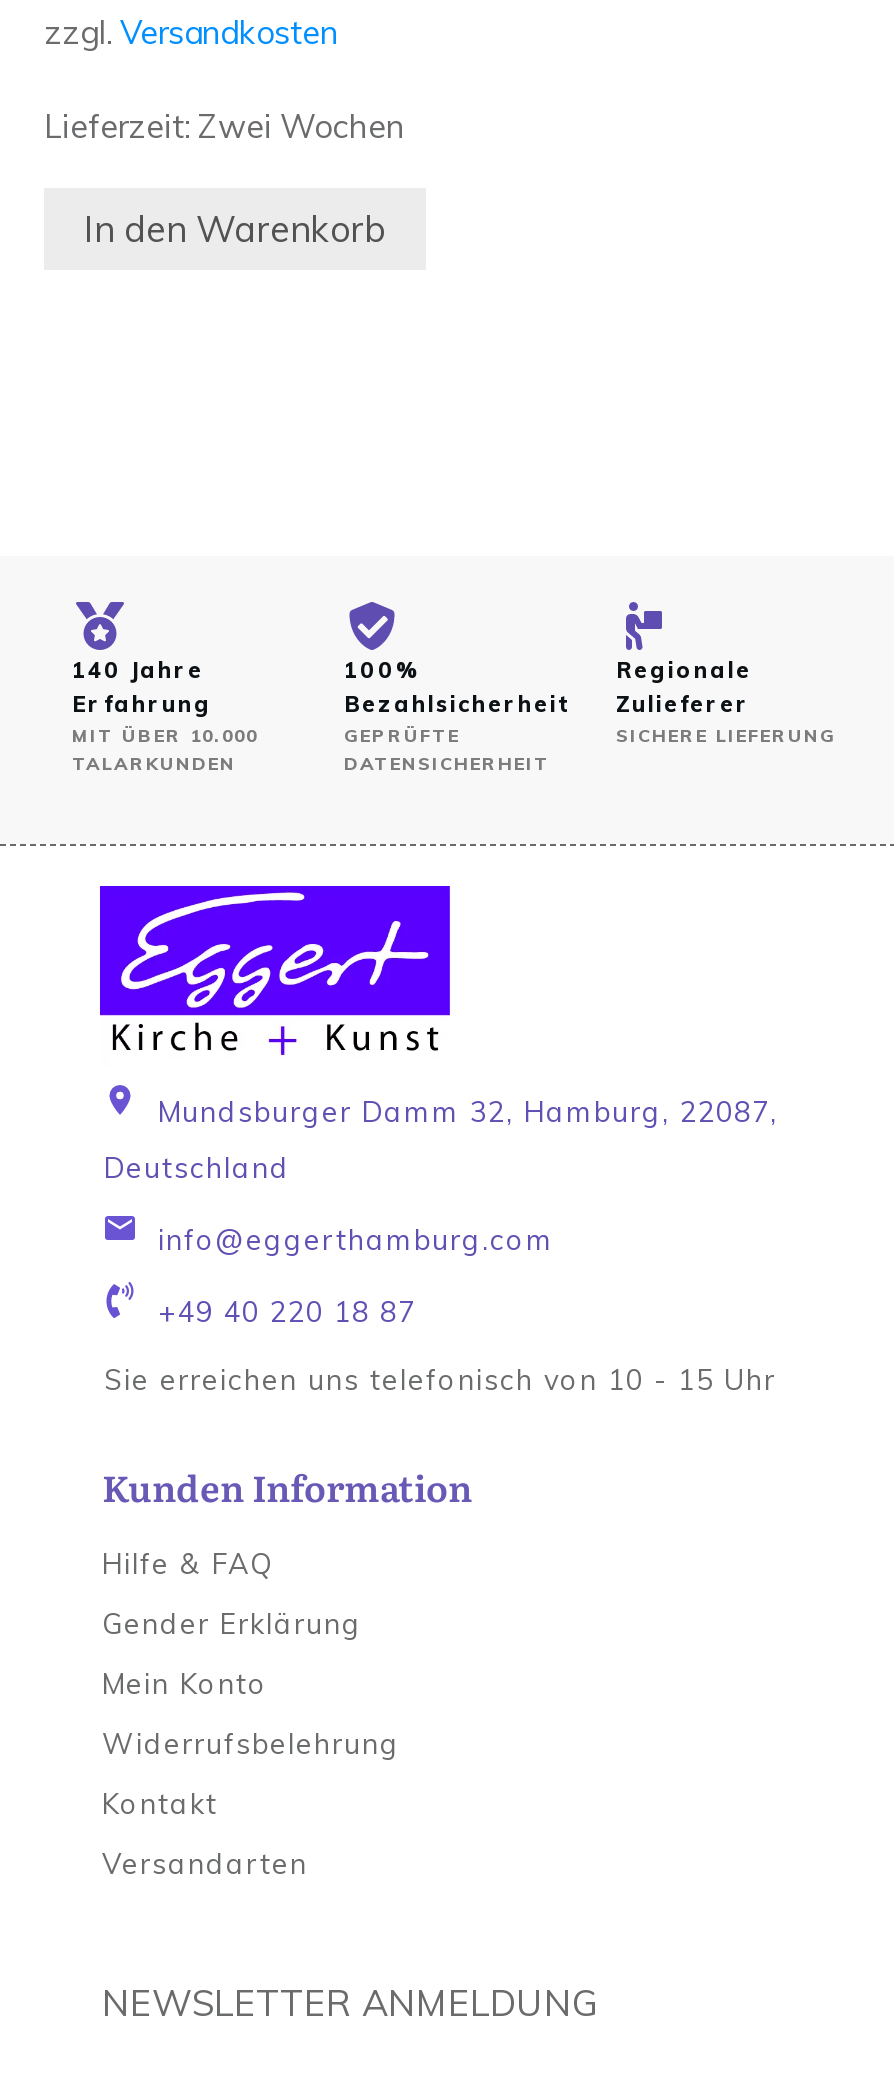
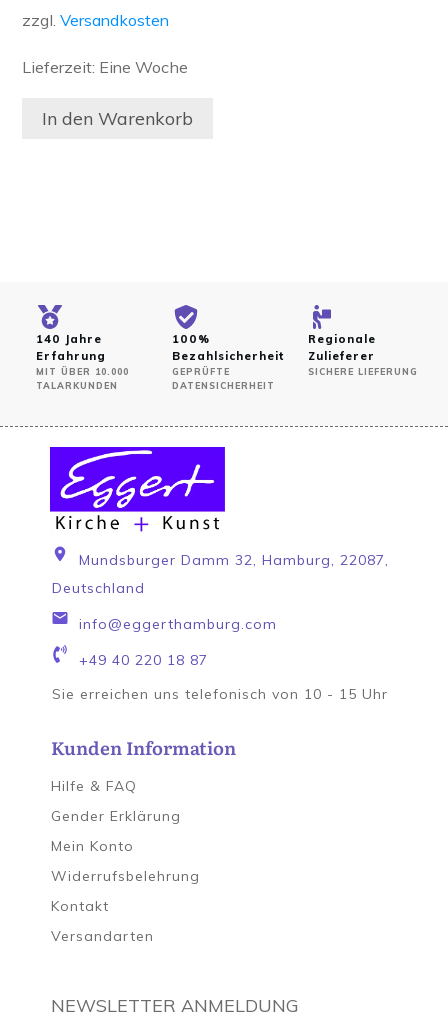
[44,106,404,146] Lieferzeit: Zwei Wochen -> [22,57,188,77] Lieferzeit: Eine Woche

